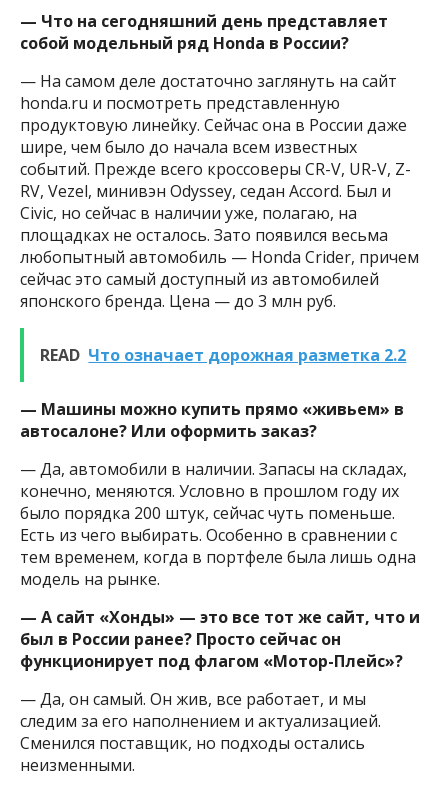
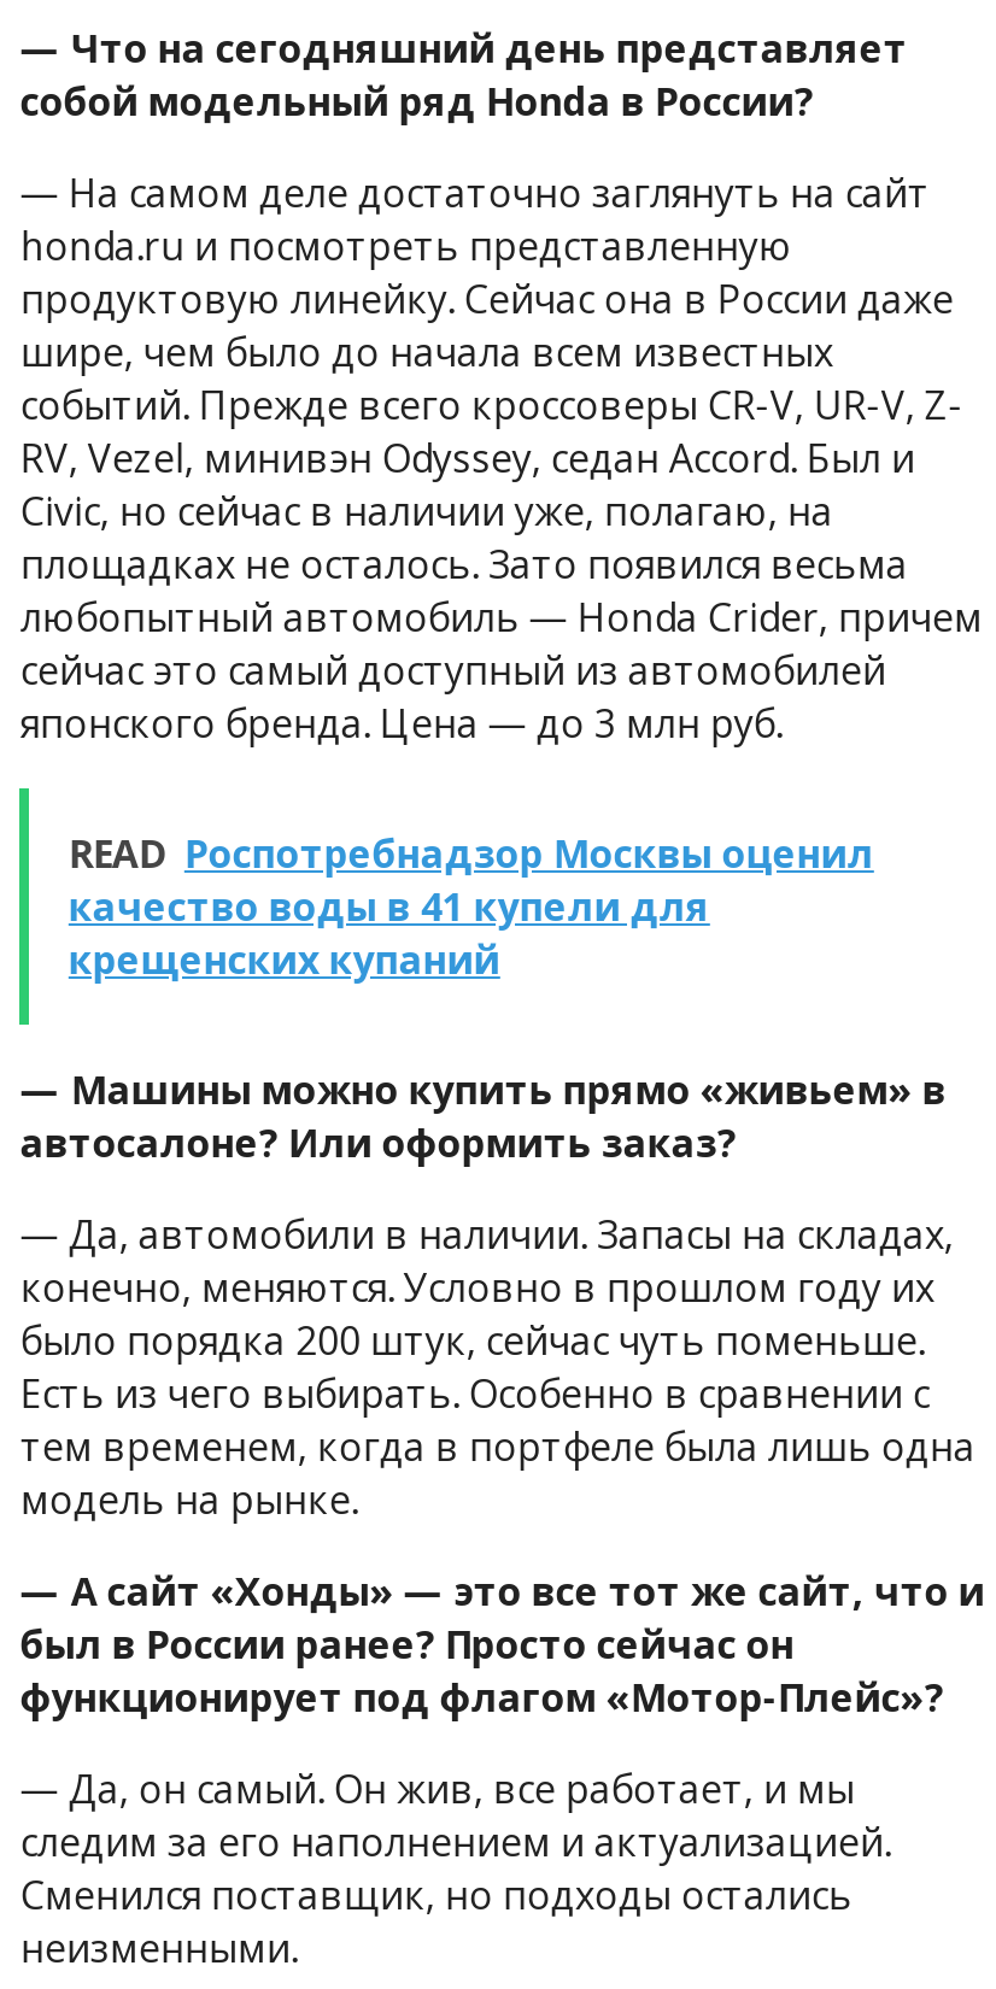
[40,344,406,366] READ Что означает дорожная разметка 2.2 -> [68,828,874,987] READ Роспотребнадзор Москвы оценил | качество воды в 41 купели для | крещенских купаний

